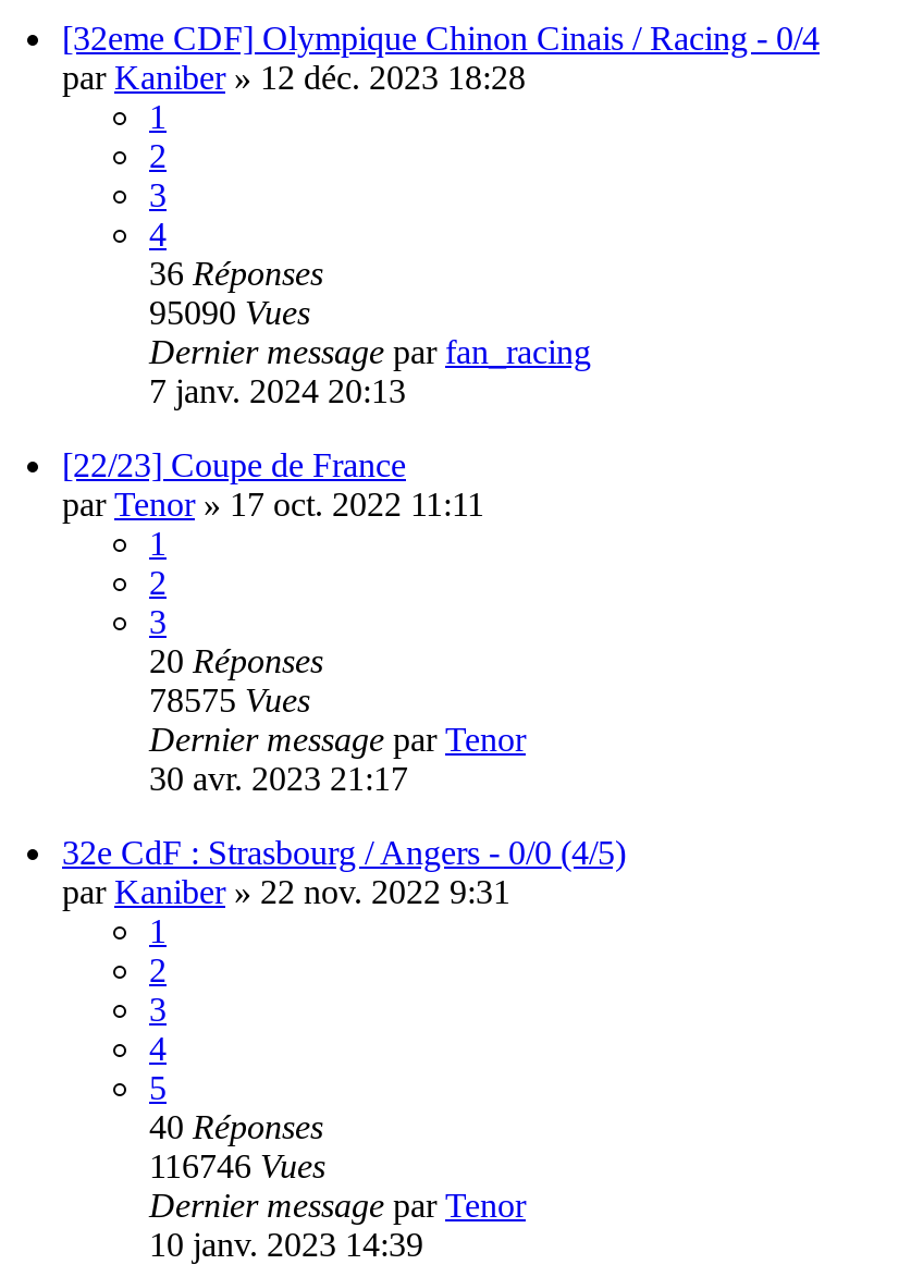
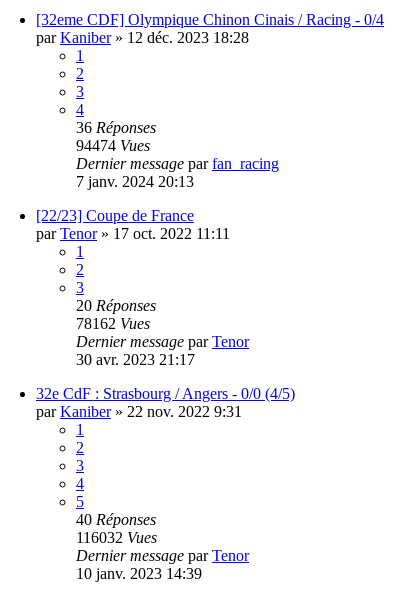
[149,294,310,331] 95090 Vues -> [76,137,150,154] 94474 Vues
[149,681,310,718] 78575 Vues -> [76,315,150,332] 78162 Vues
[149,1147,325,1184] 116746 Vues -> [76,529,157,546] 116032 Vues

